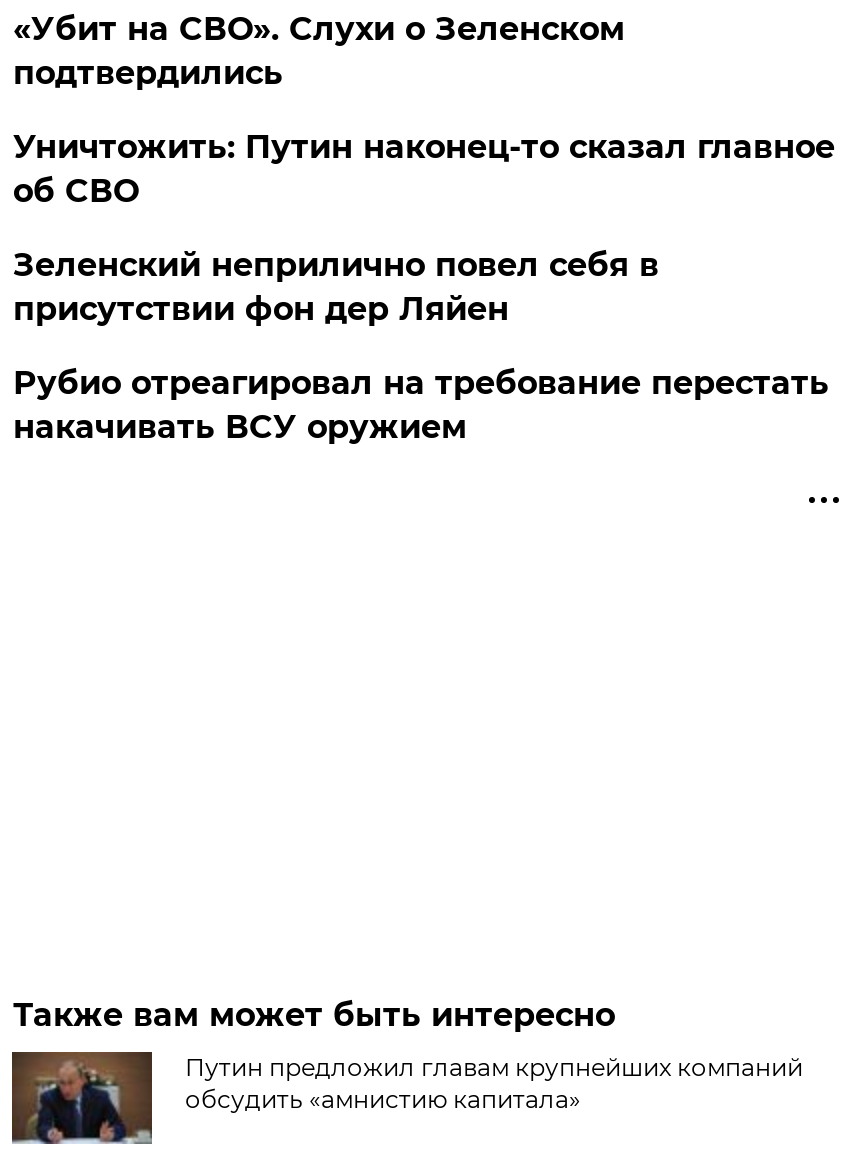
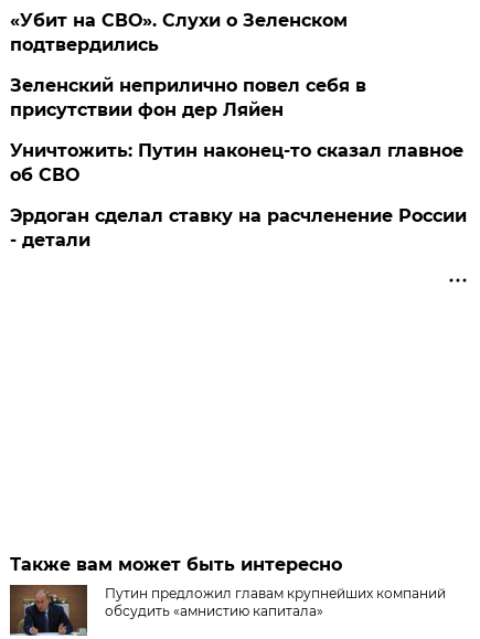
moved [13,128,835,210] -> [10,140,464,185]: Уничтожить: Путин наконец-то сказал главное | об СВО
moved [13,246,659,328] -> [10,75,367,120]: Зеленский неприлично повел cебя в | присутствии фон дер Ляйен
[13,364,829,446] Рубио отреагировал на требование перестать | накачивать ВСУ оружием -> [10,205,467,251] Эрдоган сделал ставку на расчленение России | - детали

